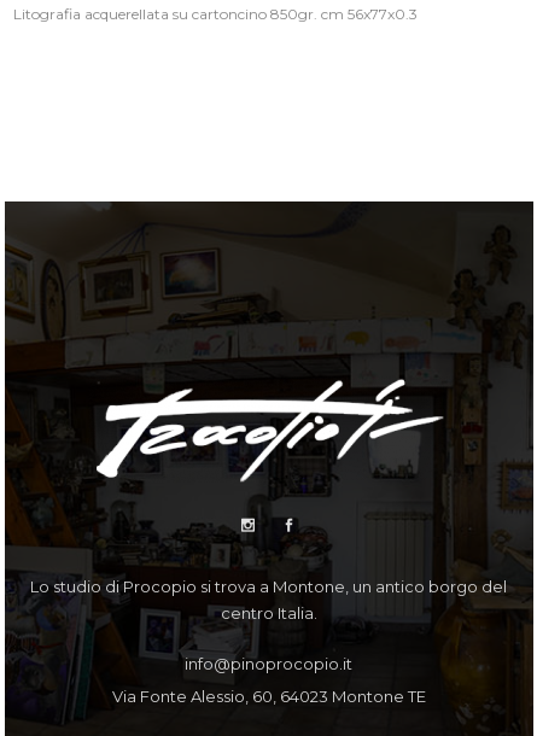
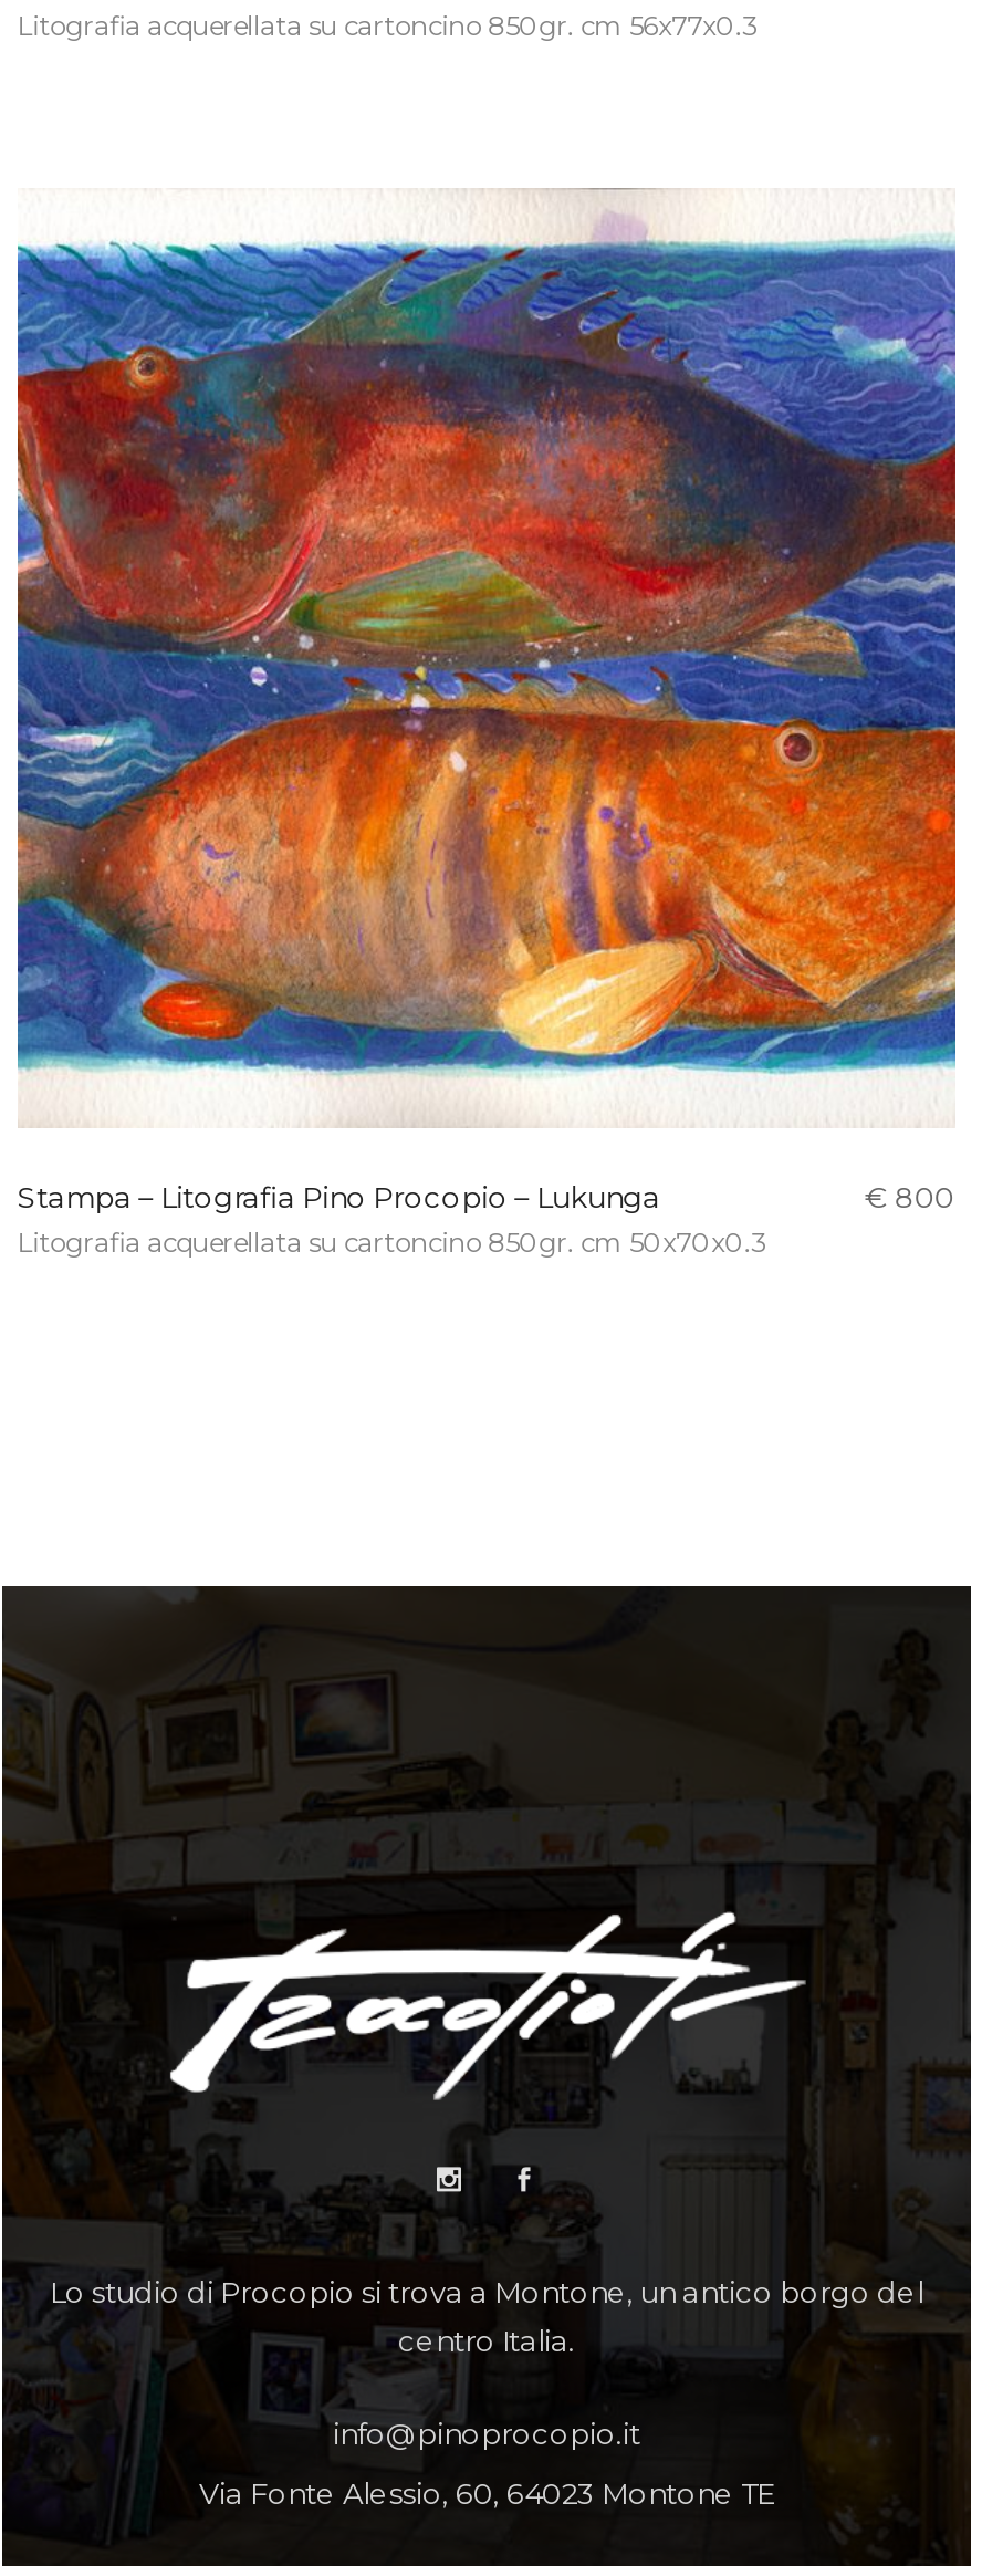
none -> [15,188,958,1258] [image] | Stampa – Litografia Pino Procopio – Lukunga | € 800 | Litografia acquerellata su cartoncino 850gr. cm 50x70x0.3

